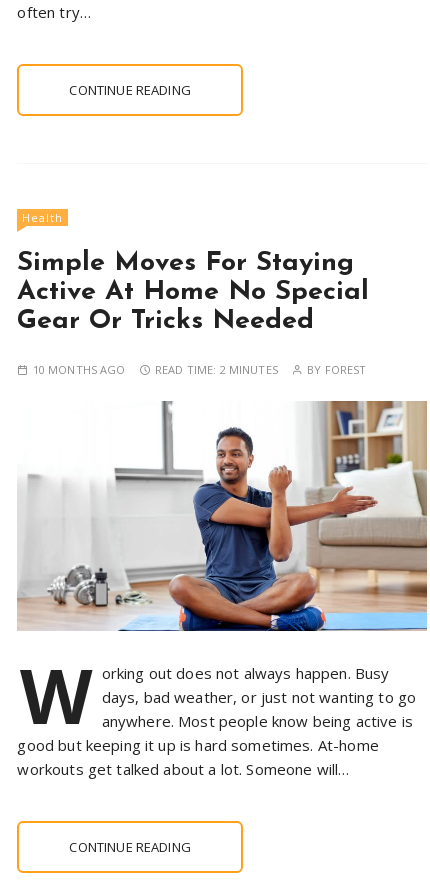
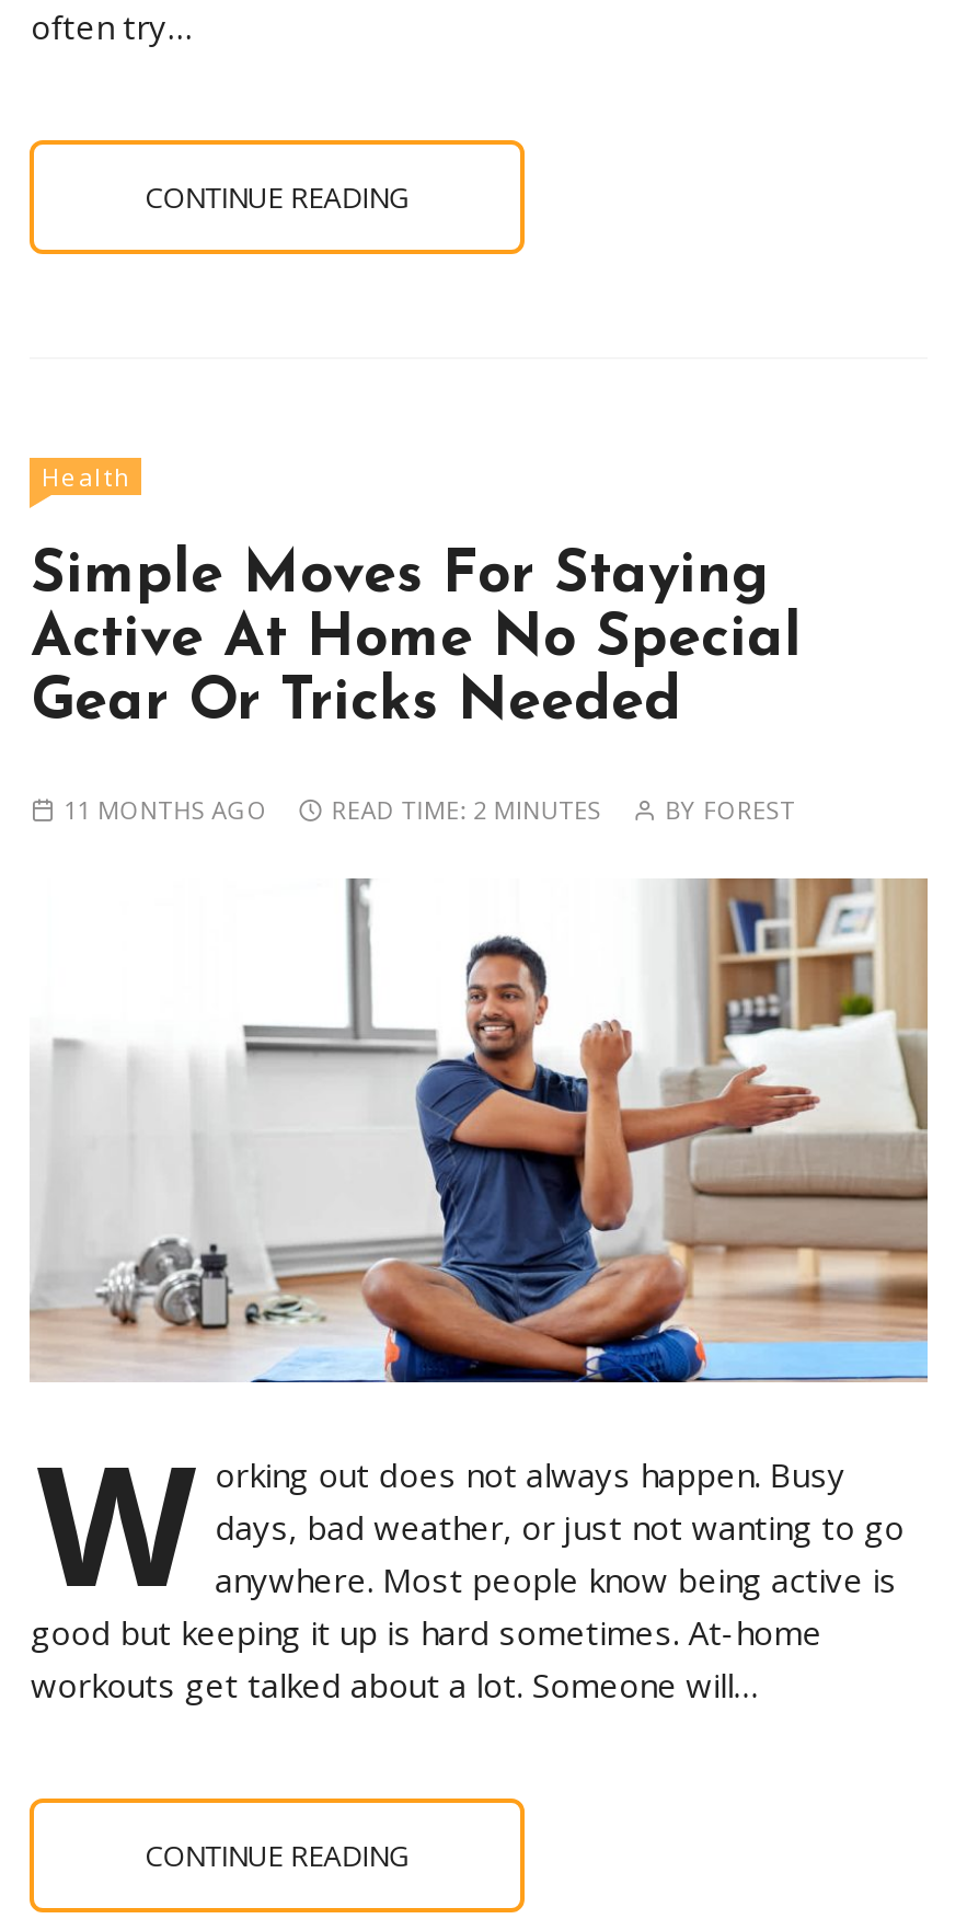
[33,362,367,377] 10 MONTHS AGO READ TIME: 2 MINUTES BY FOREST -> [64,793,795,826] 11 MONTHS AGO READ TIME: 2 MINUTES BY FOREST

